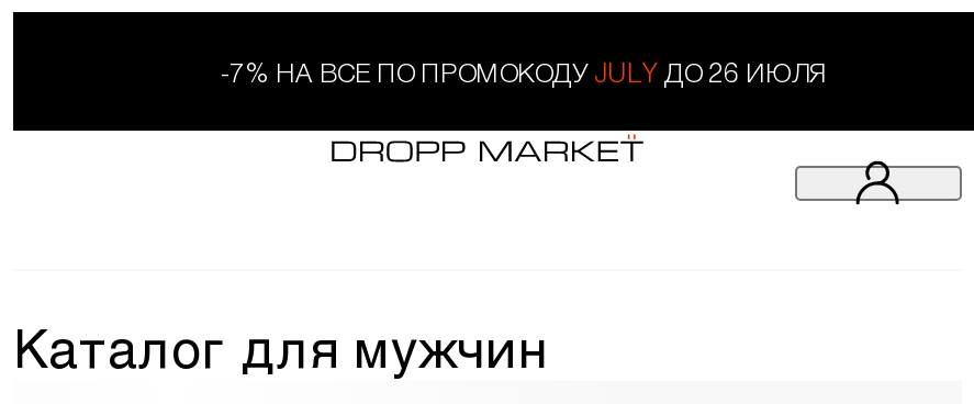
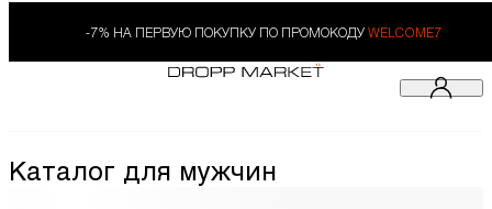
[221,56,825,87] -7% НА ВСЕ ПО ПРОМОКОДУ JULY ДО 26 ИЮЛЯ -> [86,24,441,40] -7% НА ПЕРВУЮ ПОКУПКУ ПО ПРОМОКОДУ WELCOME7

